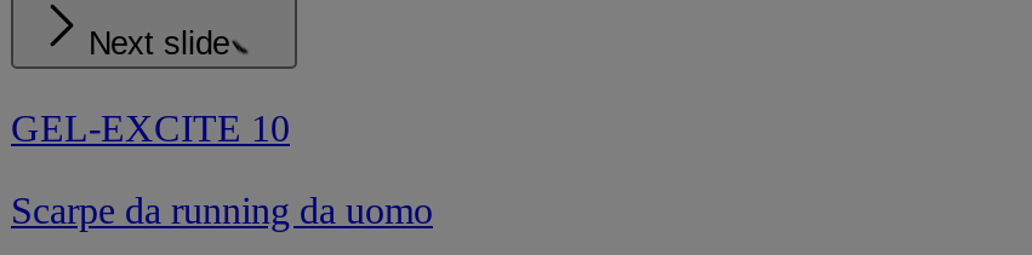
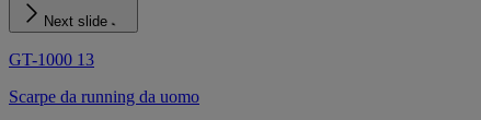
[11,107,290,148] GEL-EXCITE 10 -> [9,50,94,69] GT-1000 13

